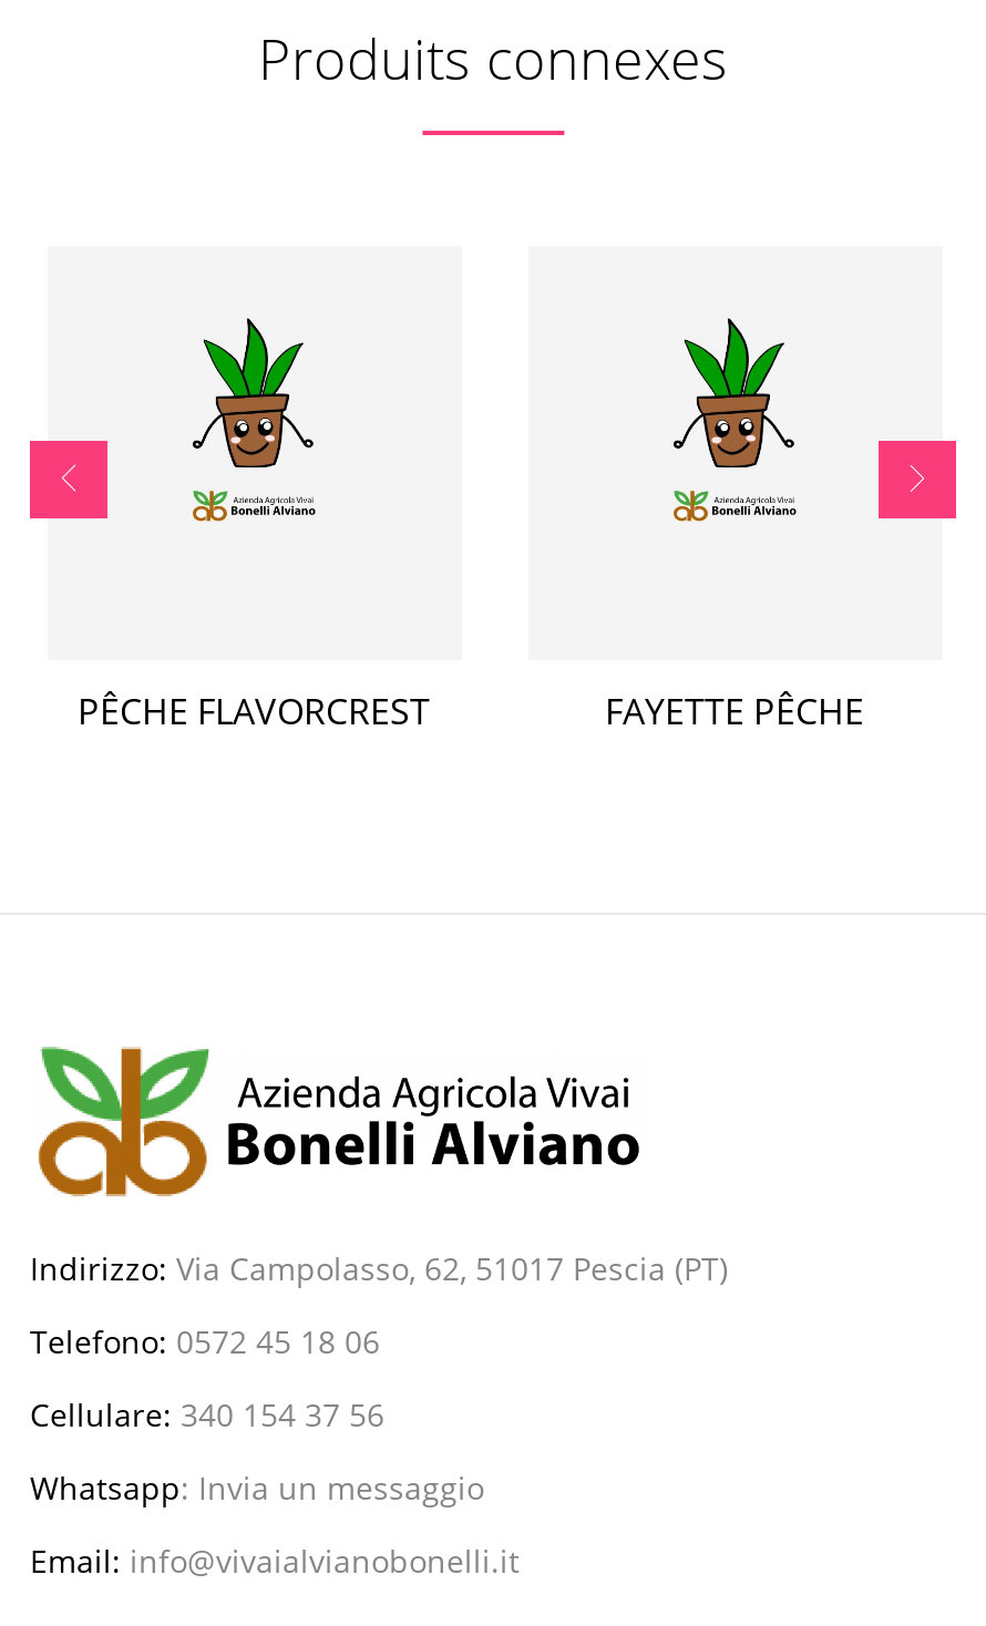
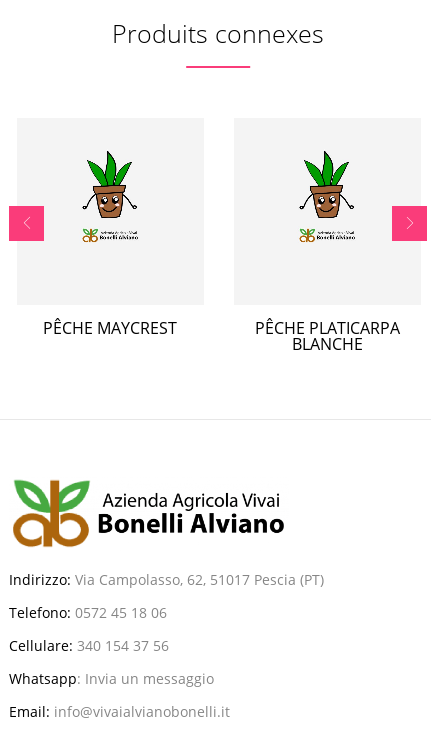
[78,687,864,735] PÊCHE FLAVORCREST | FAYETTE PÊCHE -> [43,317,399,355] PÊCHE MAYCREST | PÊCHE PLATICARPA | BLANCHE

